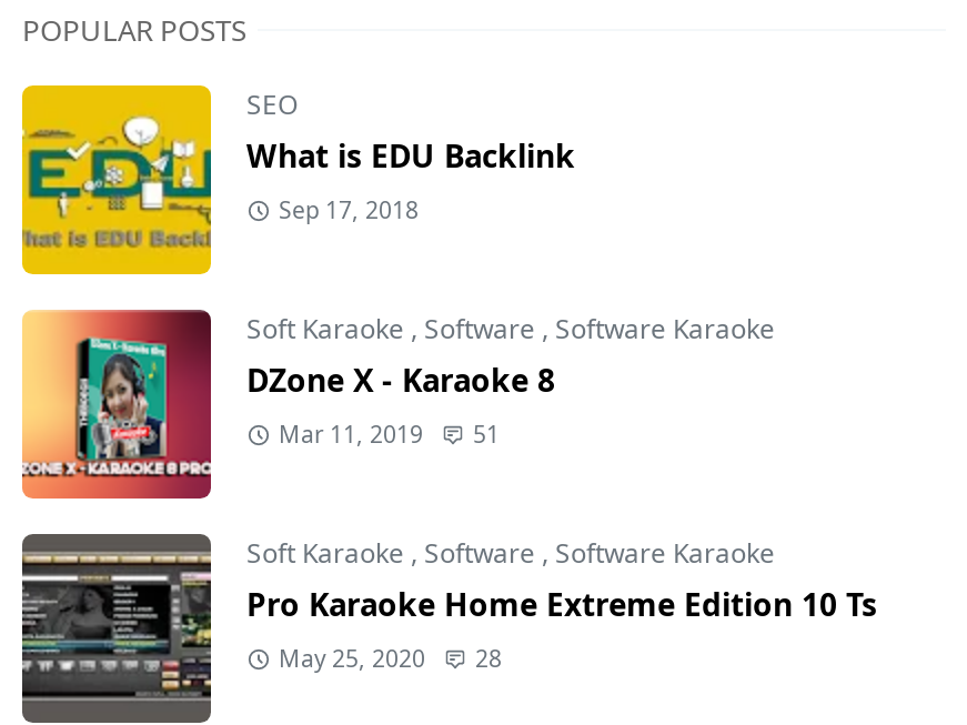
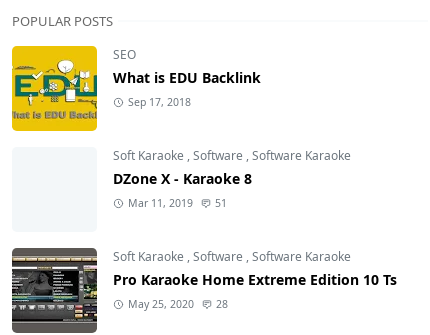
[20,308,213,501] [image] -> none

